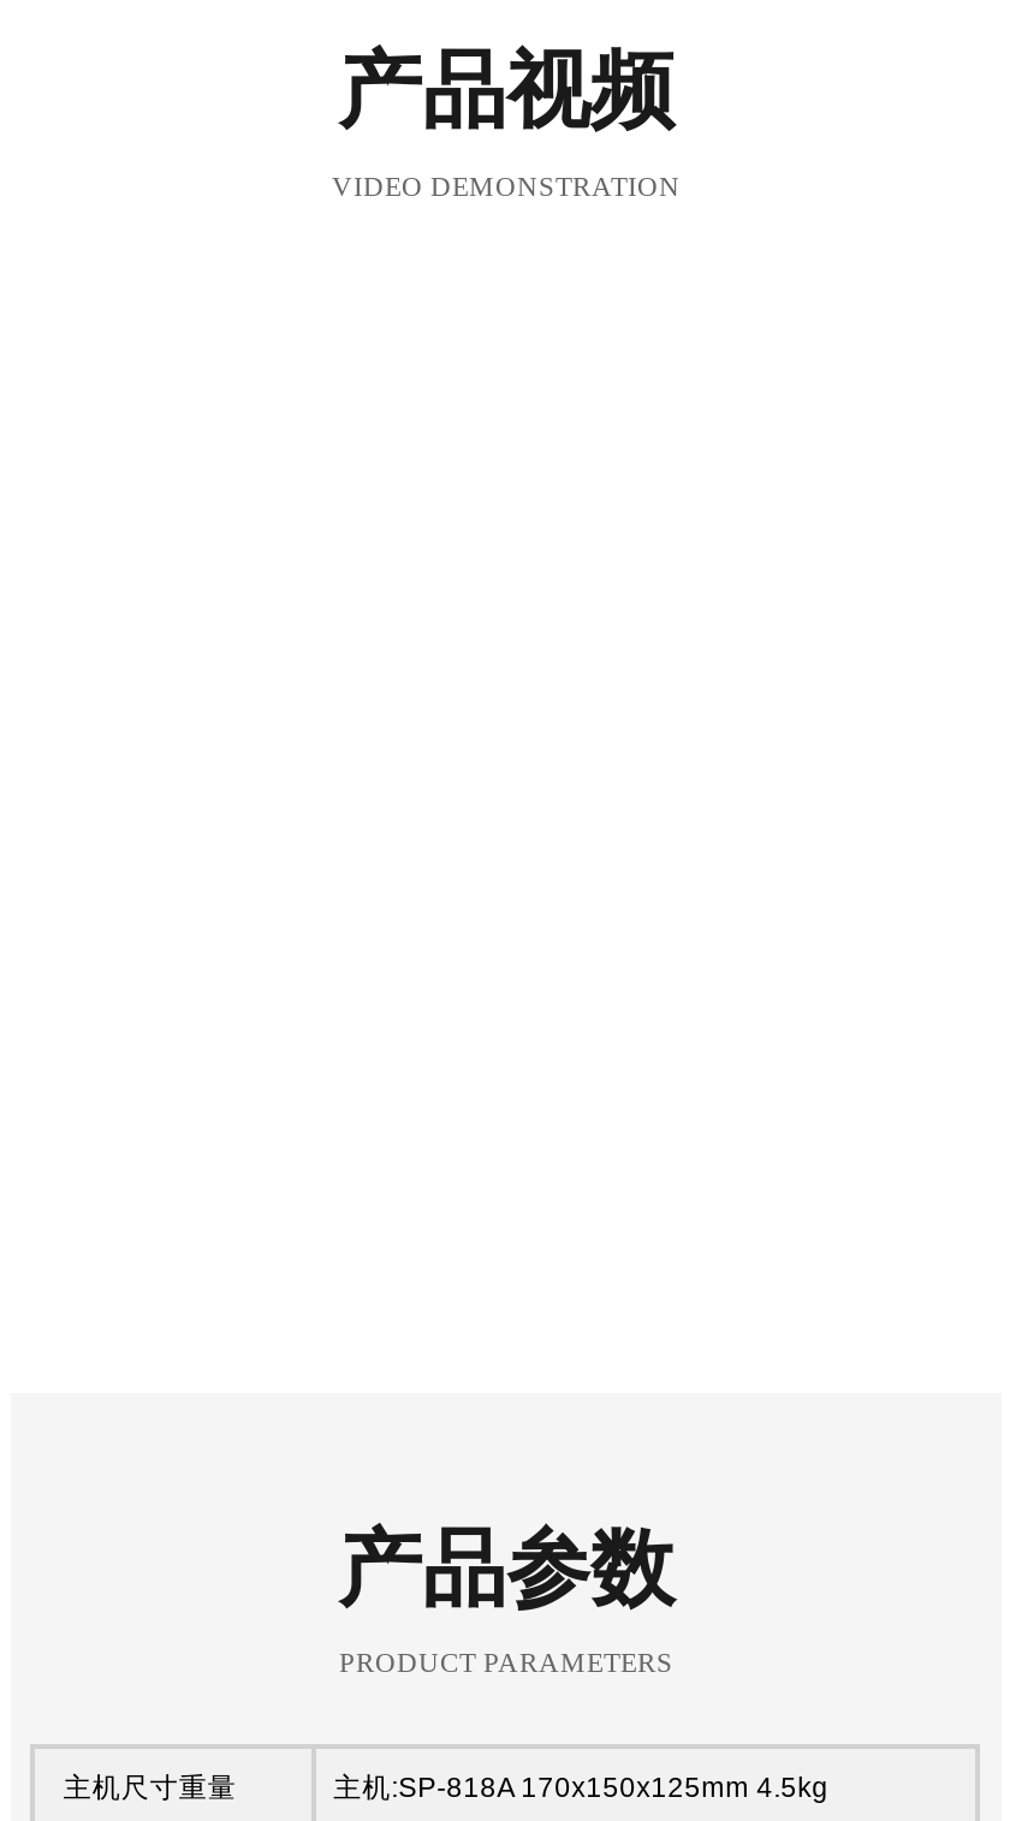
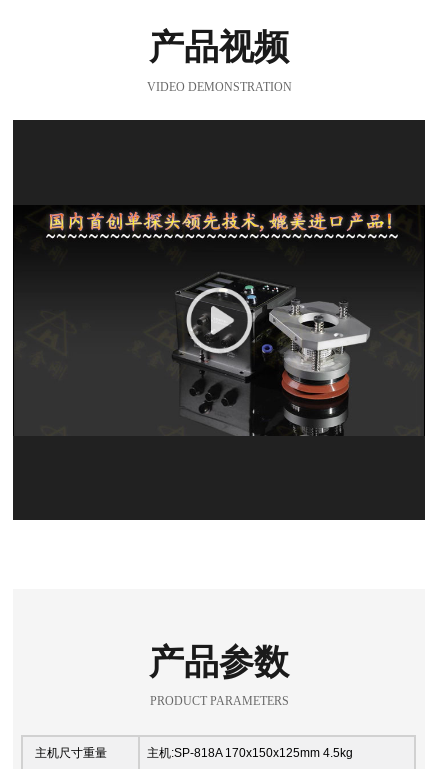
none -> [12,119,426,521] [image]

